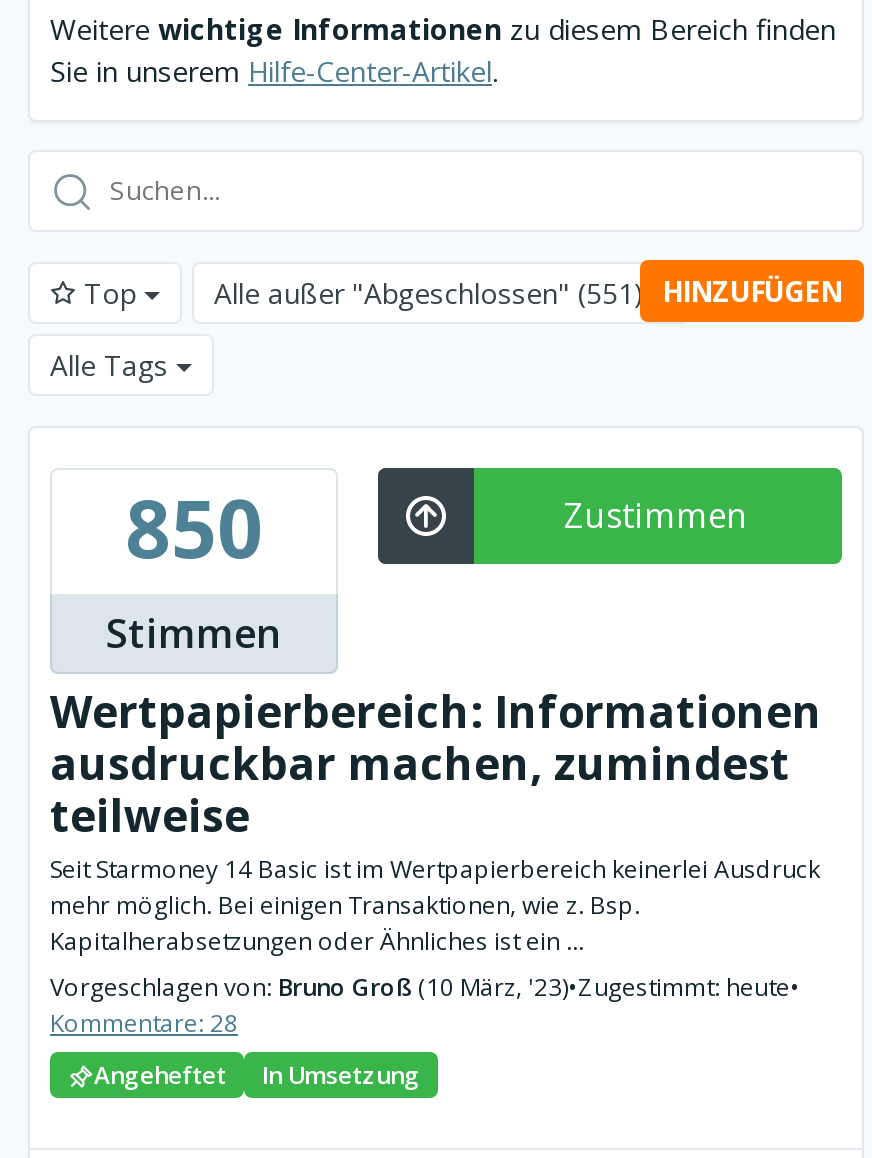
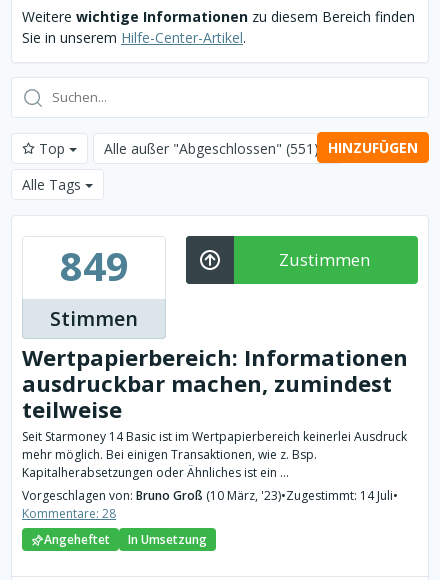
[125,472,263,582] 850 -> [59,238,128,293] 849
[50,970,800,1004] Vorgeschlagen von: Bruno Groß (10 März, '23)•Zugestimmt: heute• -> [22,487,398,504] Vorgeschlagen von: Bruno Groß (10 März, '23)•Zugestimmt: 14 Juli•

